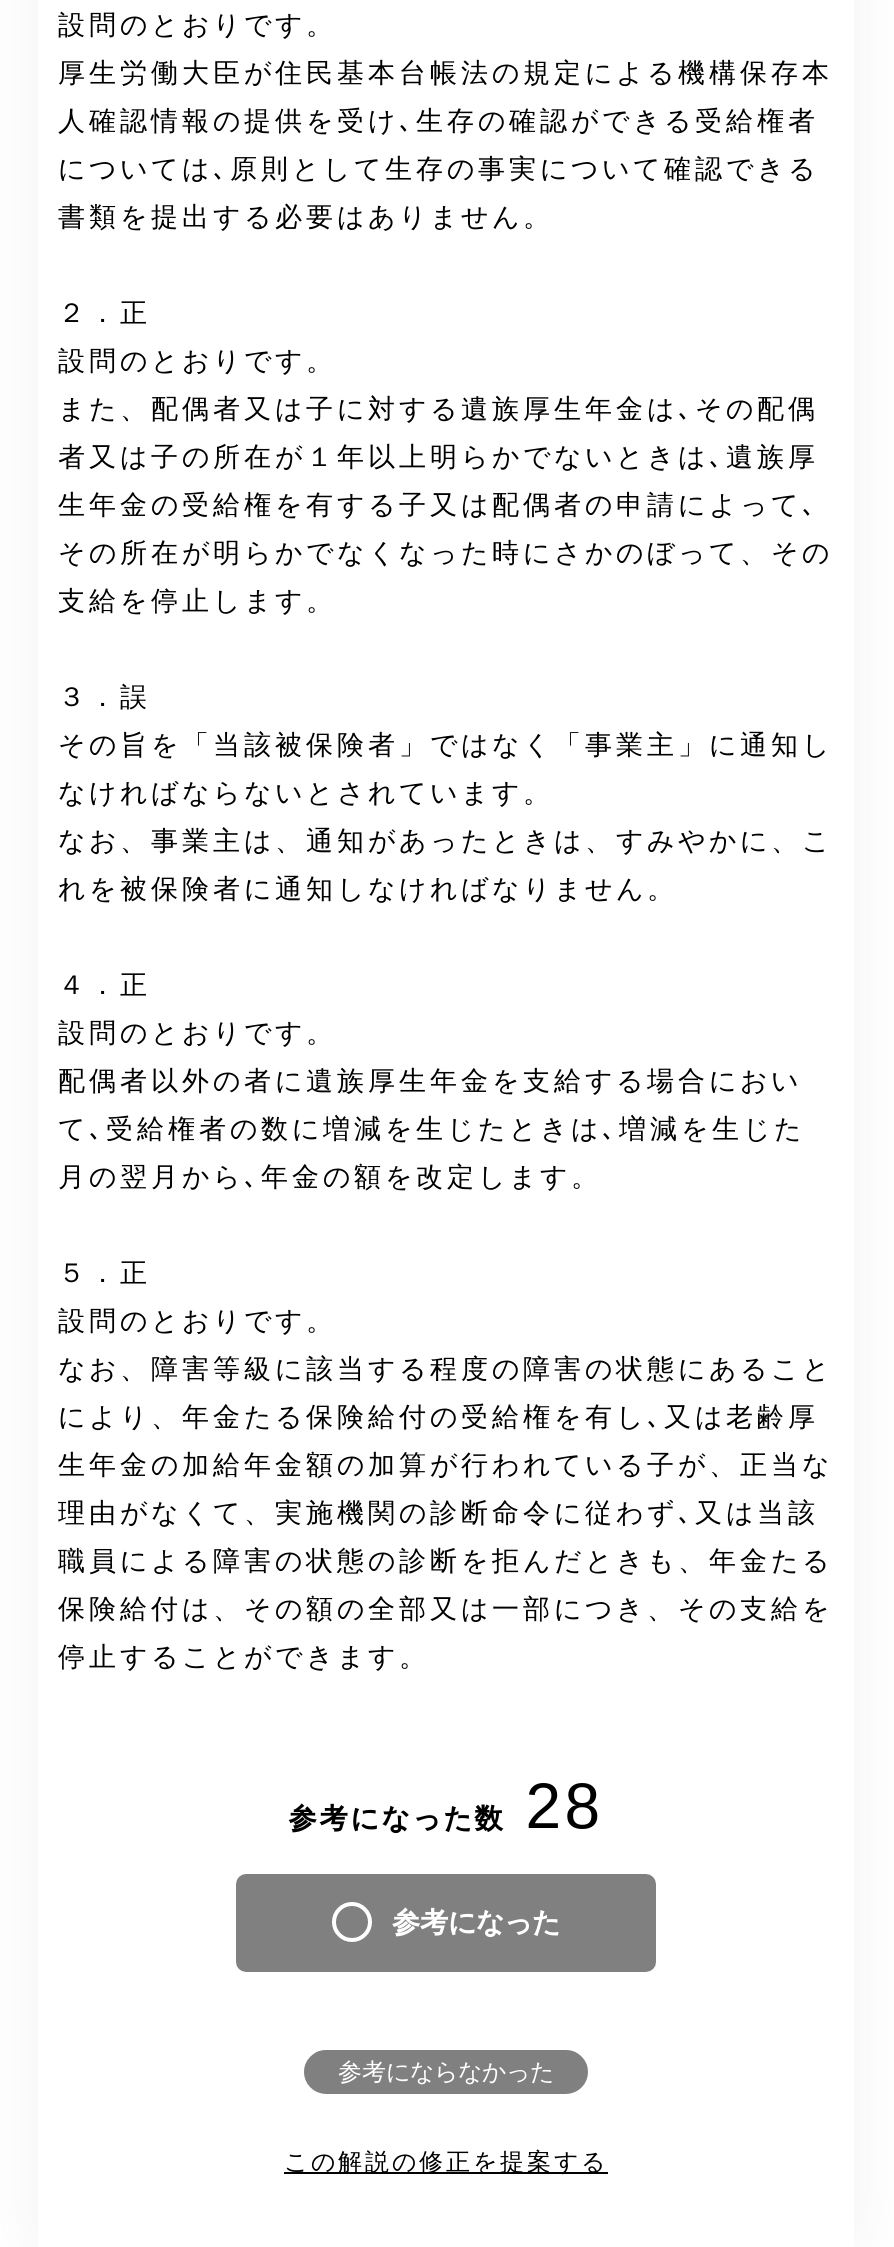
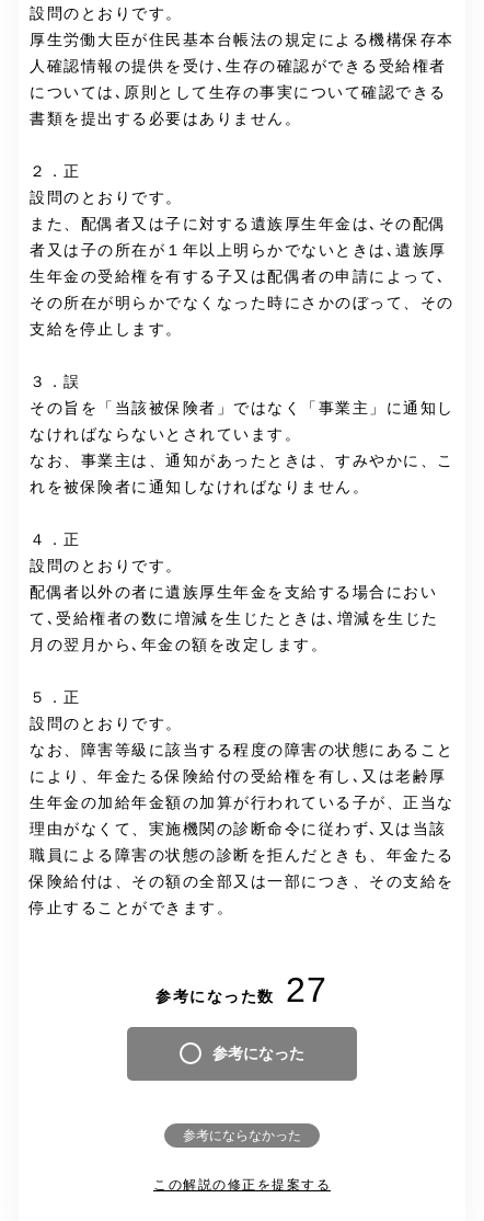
[288,1770,604,1842] 参考になった数 28 -> [156,970,328,1009] 参考になった数 27

